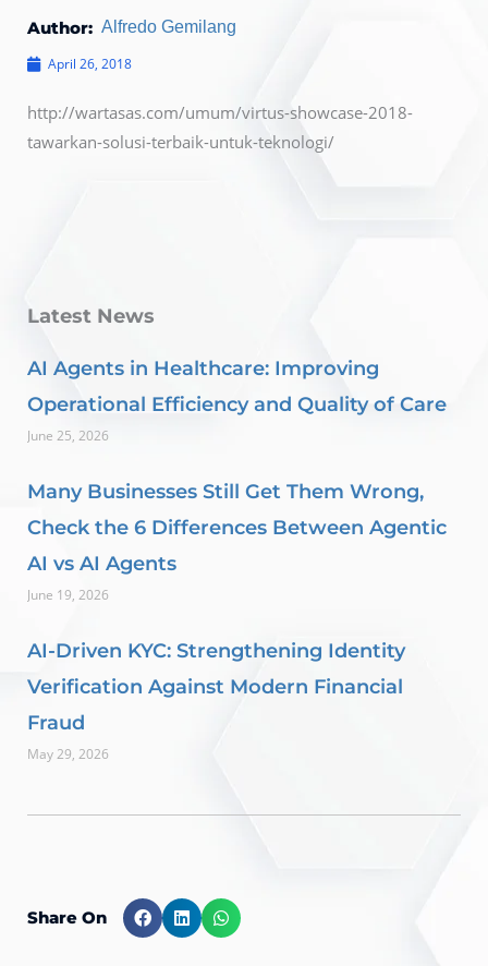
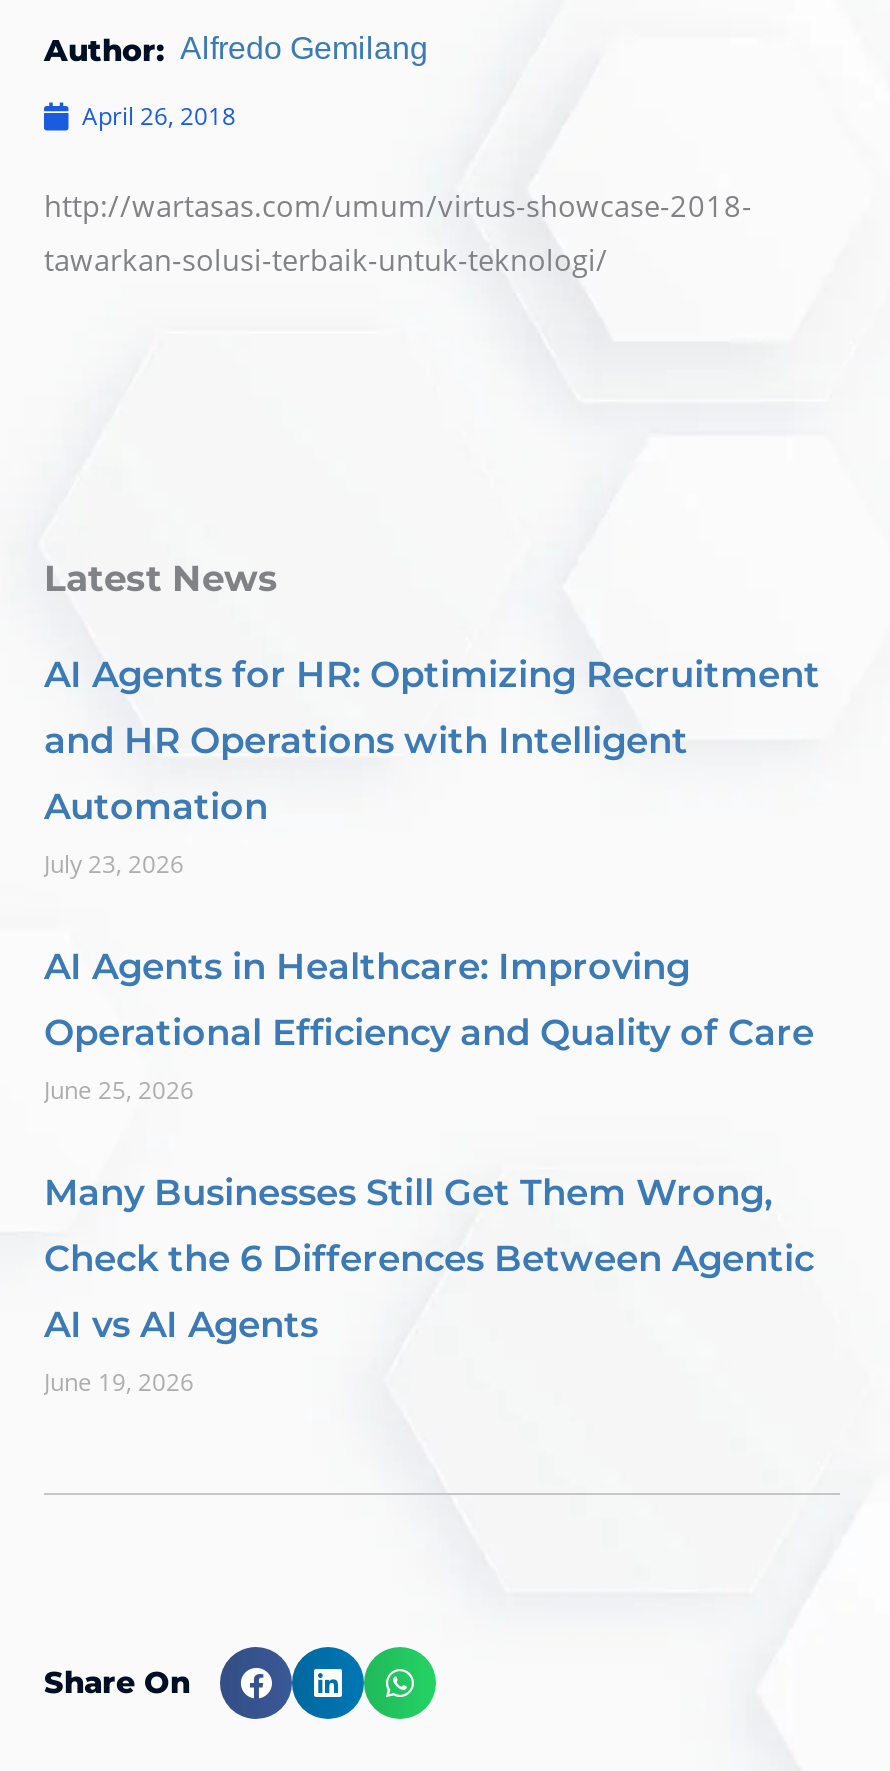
none -> [44,653,820,881] AI Agents for HR: Optimizing Recruitment | and HR Operations with Intelligent | Automation | July 23, 2026
moved [27,356,447,604] -> [44,945,814,1399]: AI Agents in Healthcare: Improving | Operational Efficiency and Quality of Care | June 25, 2026 | Many Businesses Still Get Them Wrong, | Check the 6 Differences Between Agentic | AI vs AI Agents | June 19, 2026
[27,639,405,763] AI-Driven KYC: Strengthening Identity | Verification Against Modern Financial | Fraud | May 29, 2026 -> none

